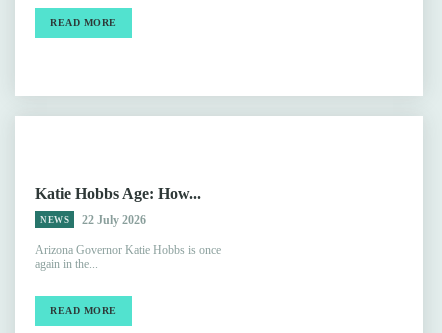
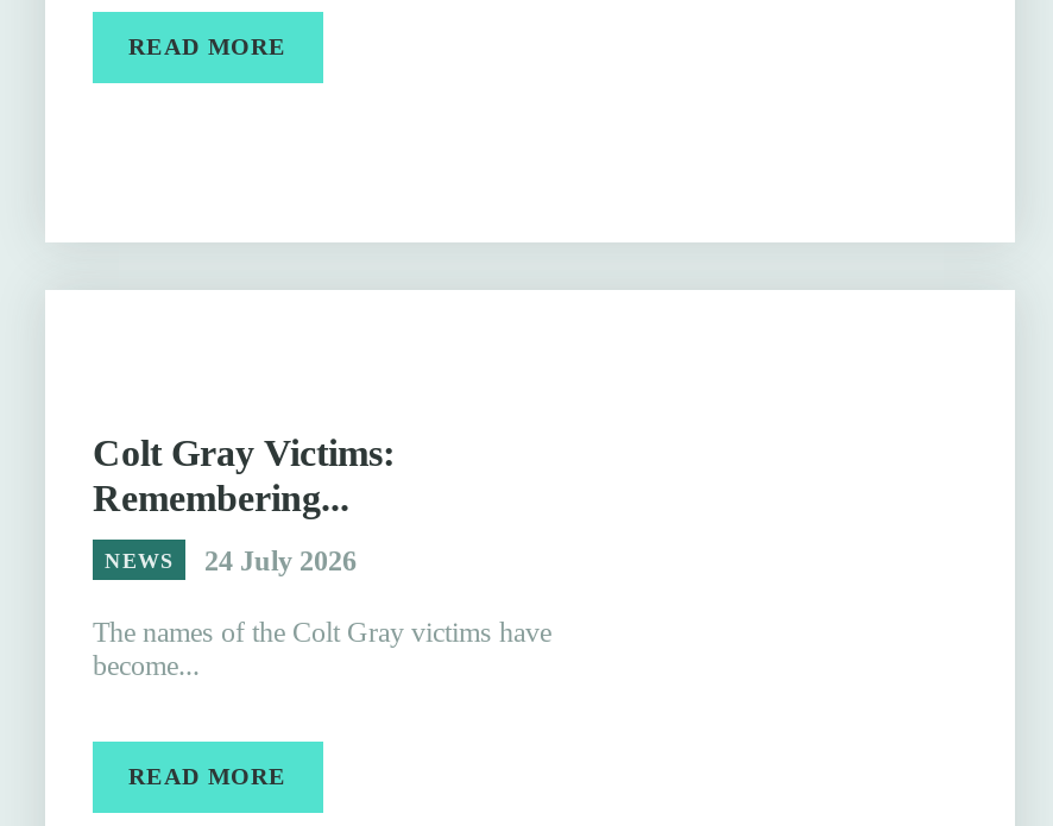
[35,185,201,202] Katie Hobbs Age: How... -> [93,432,395,517] Colt Gray Victims: | Remembering...
[40,213,146,227] NEWS 22 July 2026 -> [105,543,357,577] NEWS 24 July 2026
[35,243,221,271] Arizona Governor Katie Hobbs is once | again in the... -> [93,615,551,681] The names of the Colt Gray victims have | become...

